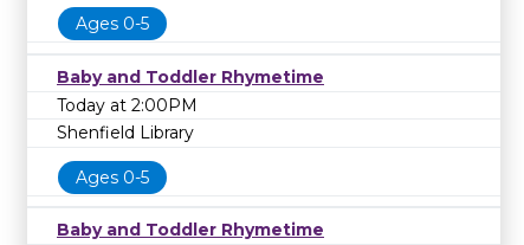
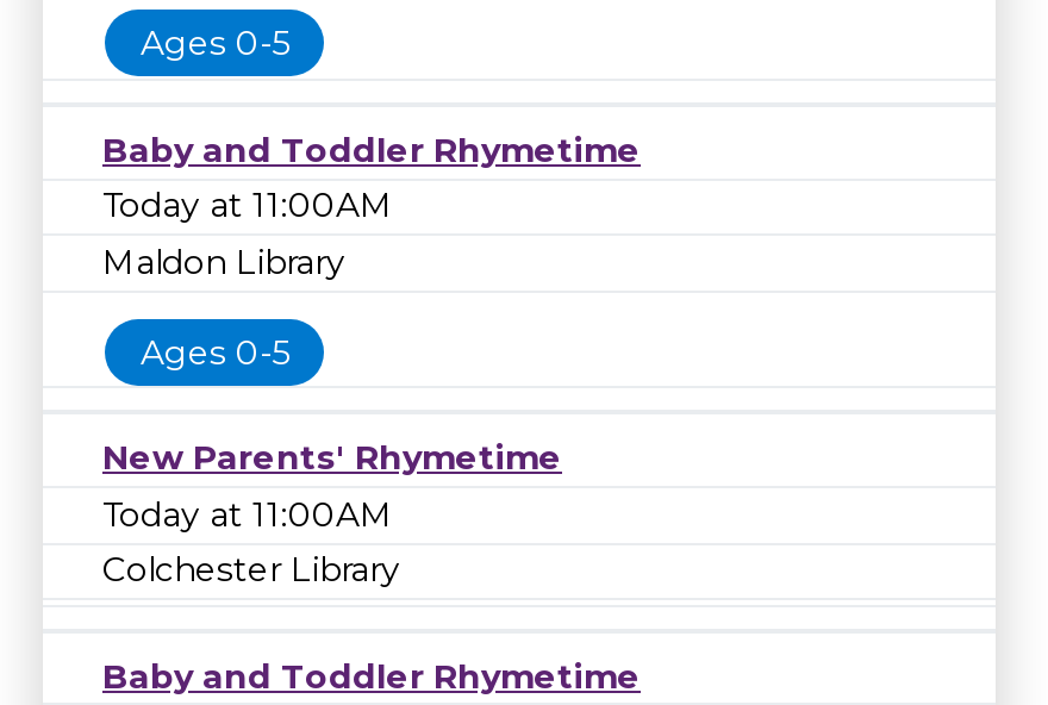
[57,94,198,116] Today at 2:00PM -> [102,185,393,228] Today at 11:00AM
[57,122,194,143] Shenfield Library -> [102,241,345,284] Maldon Library
none -> [102,437,562,592] New Parents' Rhymetime | Today at 11:00AM | Colchester Library

